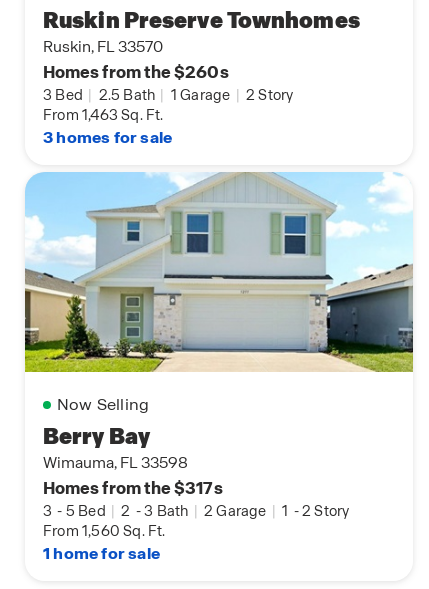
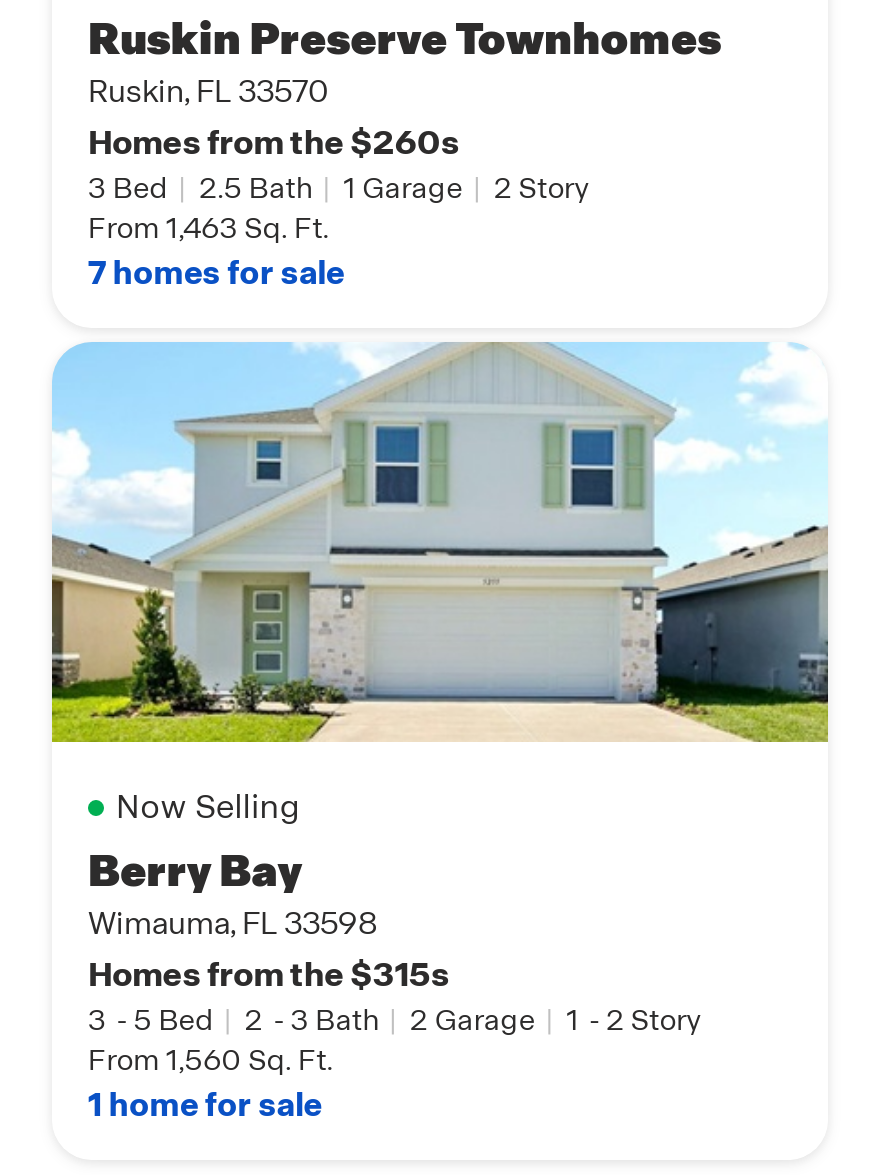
[43,127,172,148] 3 homes for sale -> [88,251,344,293] 7 homes for sale
[43,477,223,499] Homes from the $317s -> [88,951,449,995] Homes from the $315s

